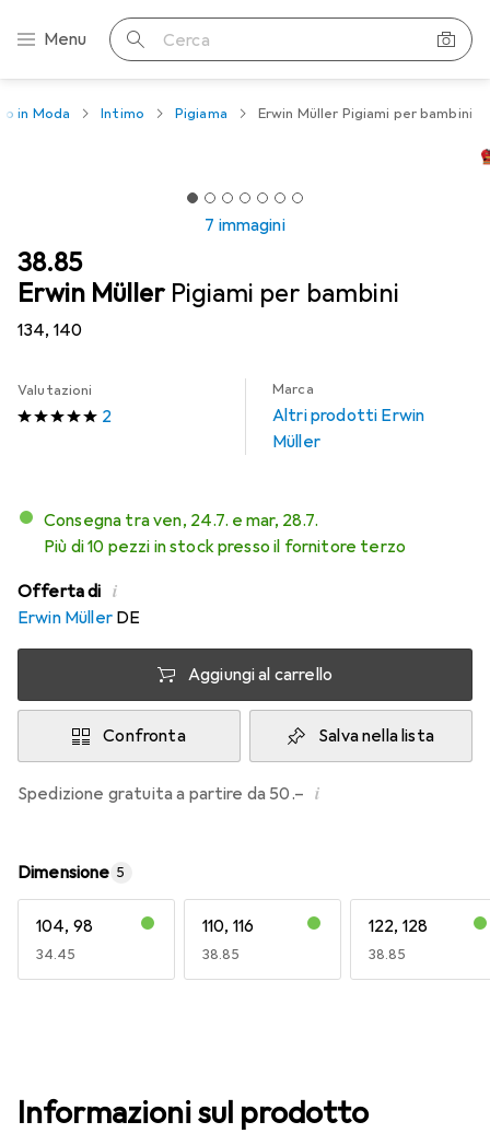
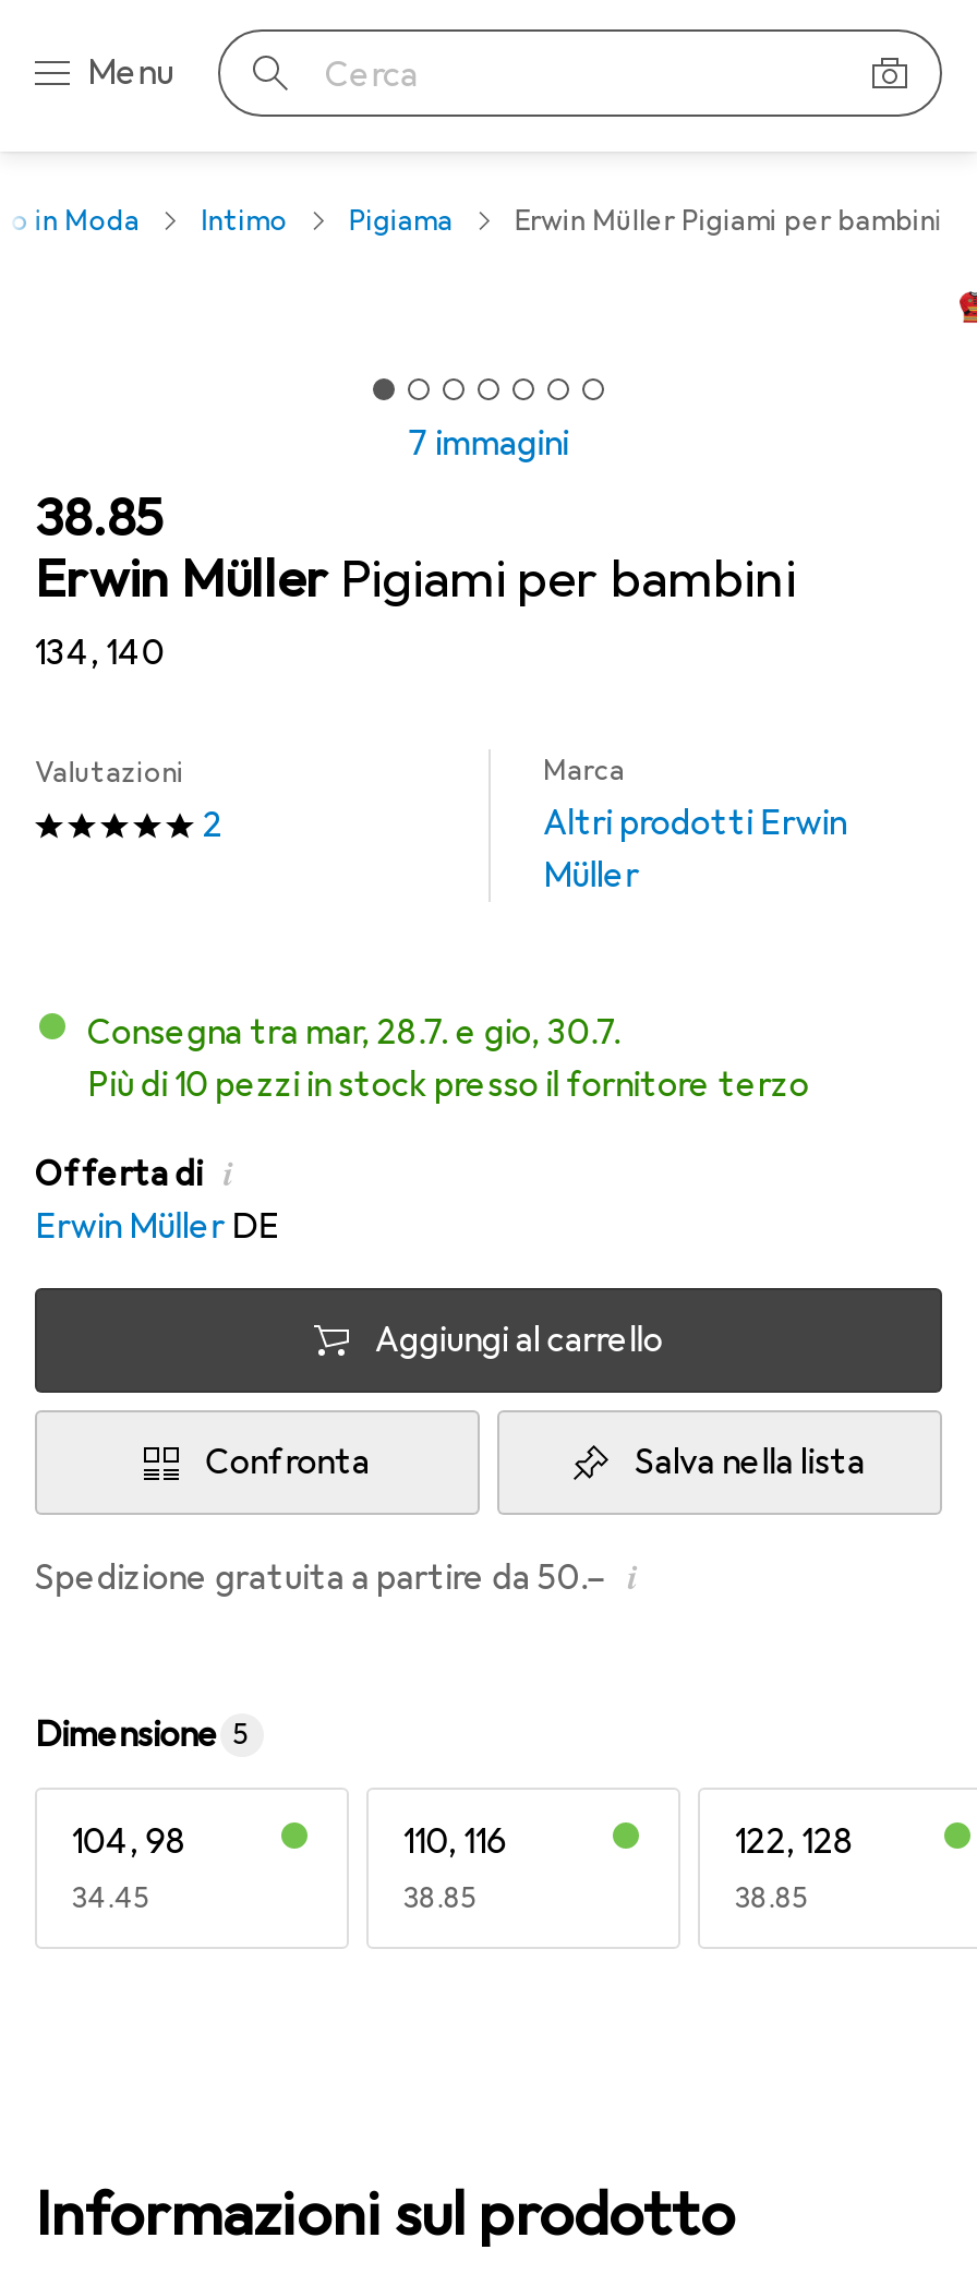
[56,510,318,531] Consegna tra ven, 24.7. e mar, 28.7. -> [112,1011,621,1055] Consegna tra mar, 28.7. e gio, 30.7.

